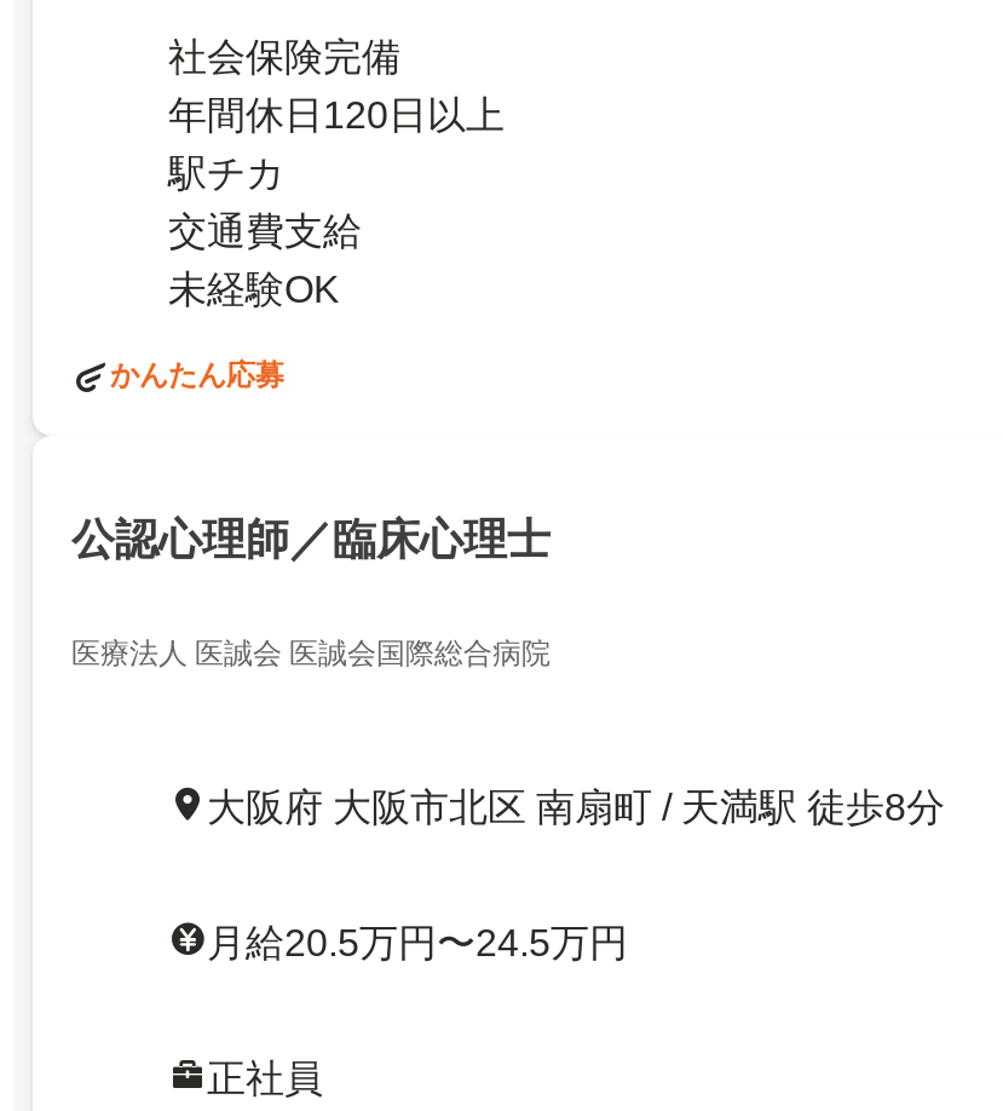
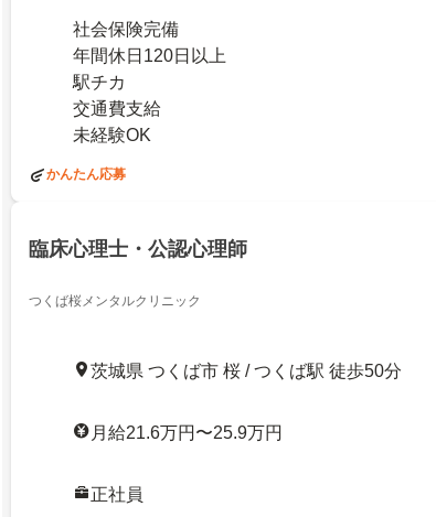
[71,515,551,563] 公認心理師／臨床心理士 -> [29,238,247,260] 臨床心理士・公認心理師
[71,636,551,670] 医療法人 医誠会 医誠会国際総合病院 -> [29,293,201,308] つくば桜メンタルクリニック
[207,786,945,827] 大阪府 大阪市北区 南扇町 / 天満駅 徒歩8分 -> [91,361,402,380] 茨城県 つくば市 桜 / つくば駅 徒歩50分
[207,922,628,963] 月給20.5万円〜24.5万円 -> [91,423,283,442] 月給21.6万円〜25.9万円

